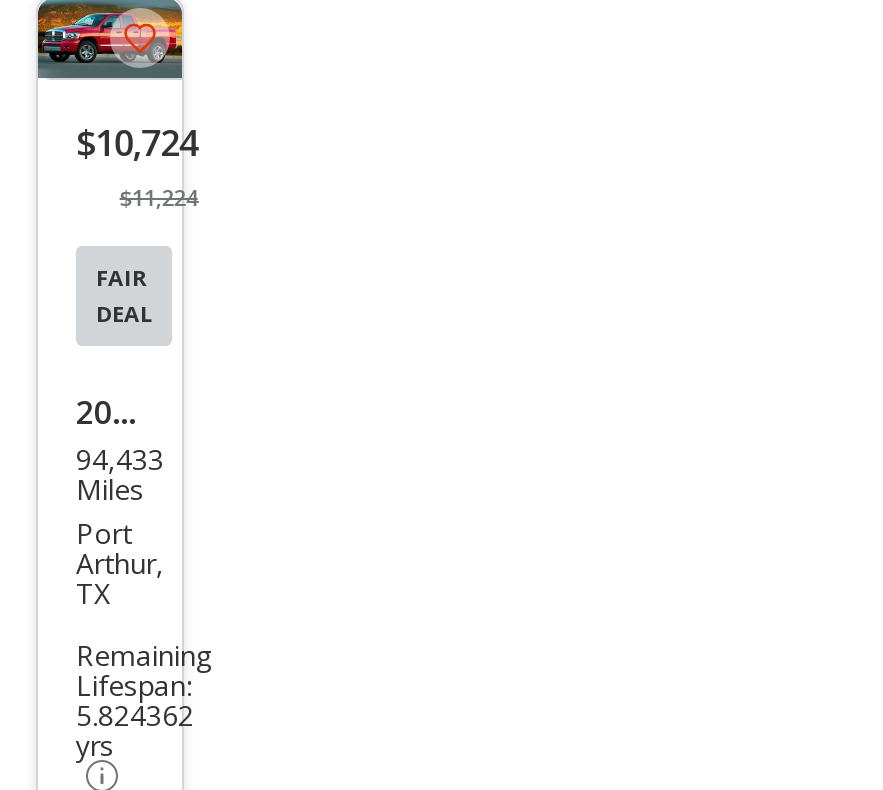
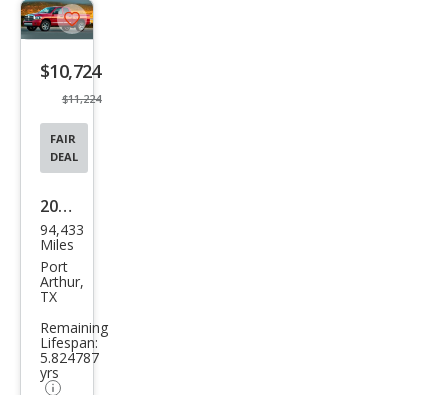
[76,696,194,734] 5.824362 -> [40,348,99,367] 5.824787

